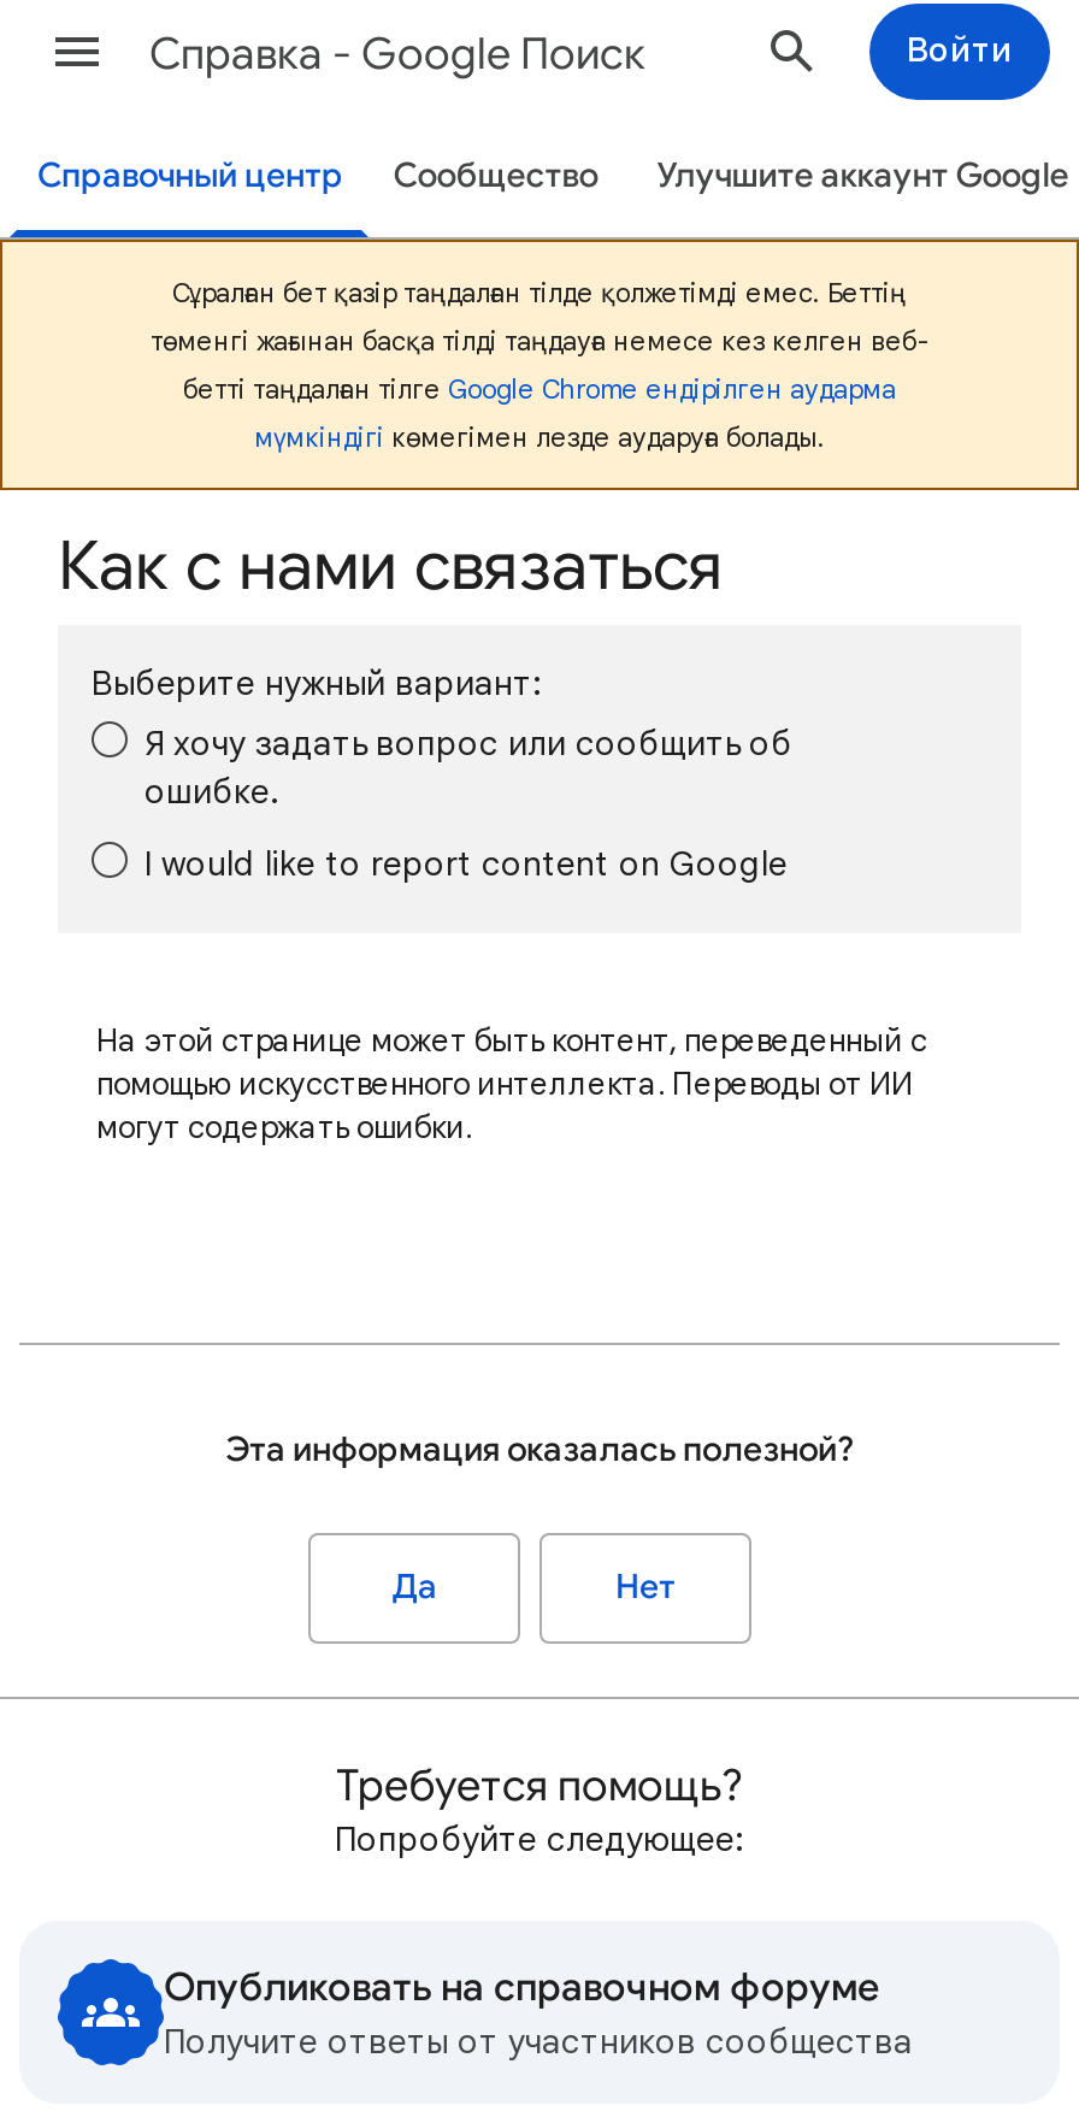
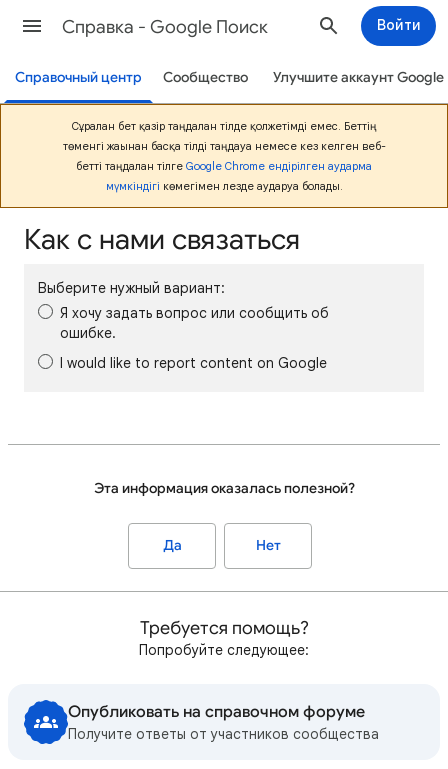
[96,1020,927,1148] На этой странице может быть контент, переведенный с | помощью искусственного интеллекта. Переводы от ИИ | могут содержать ошибки. -> none

